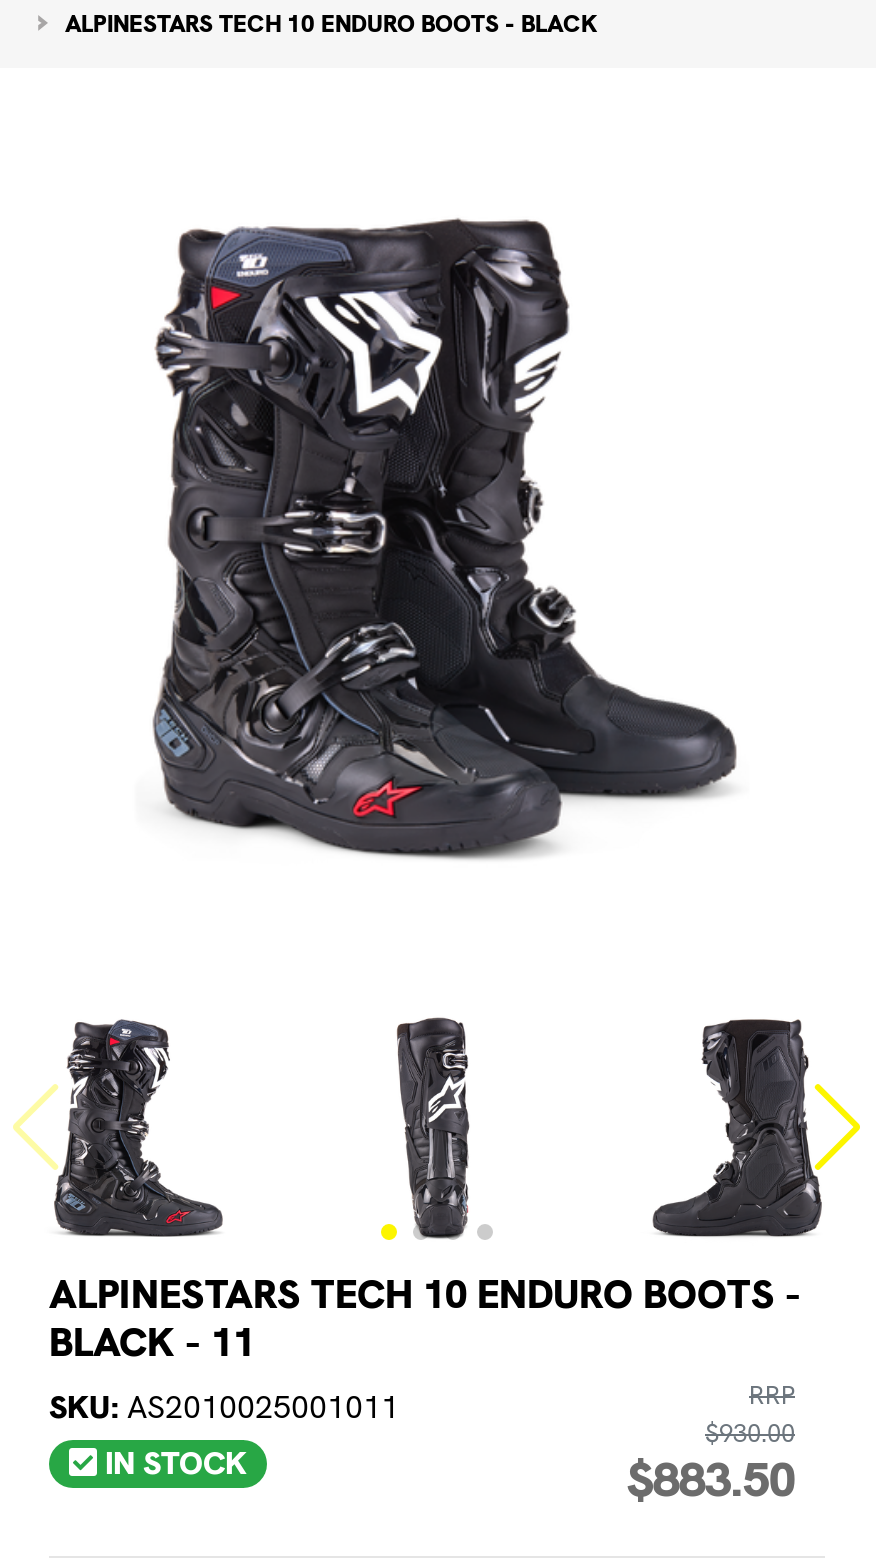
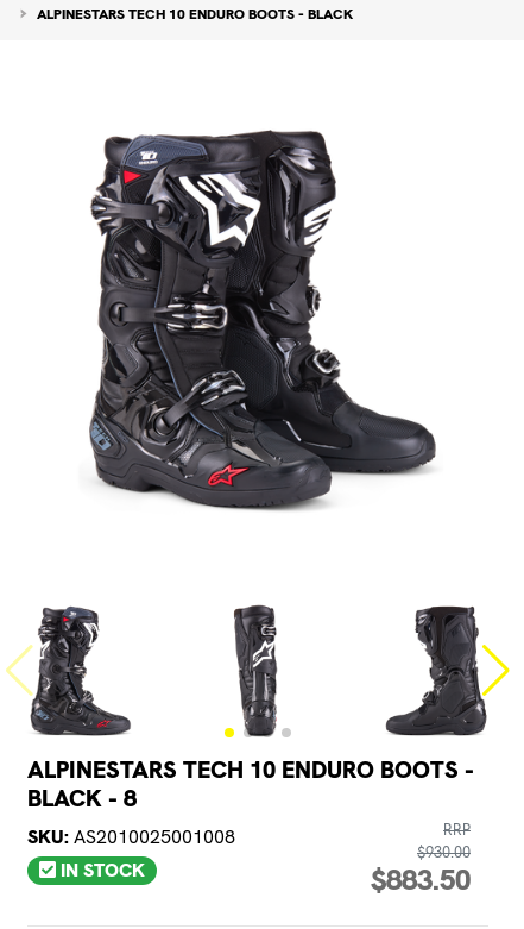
[49,1316,255,1368] BLACK - 11 -> [27,783,137,814] BLACK - 8
[49,1386,399,1428] SKU: AS2010025001011 -> [27,824,235,849] SKU: AS2010025001008

